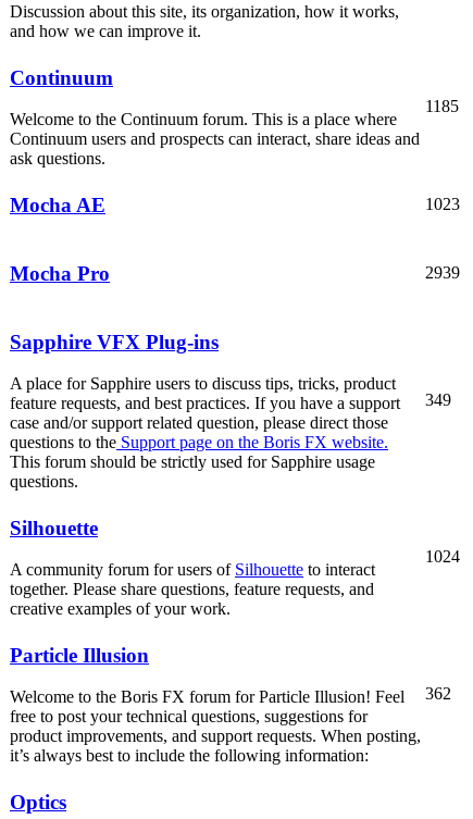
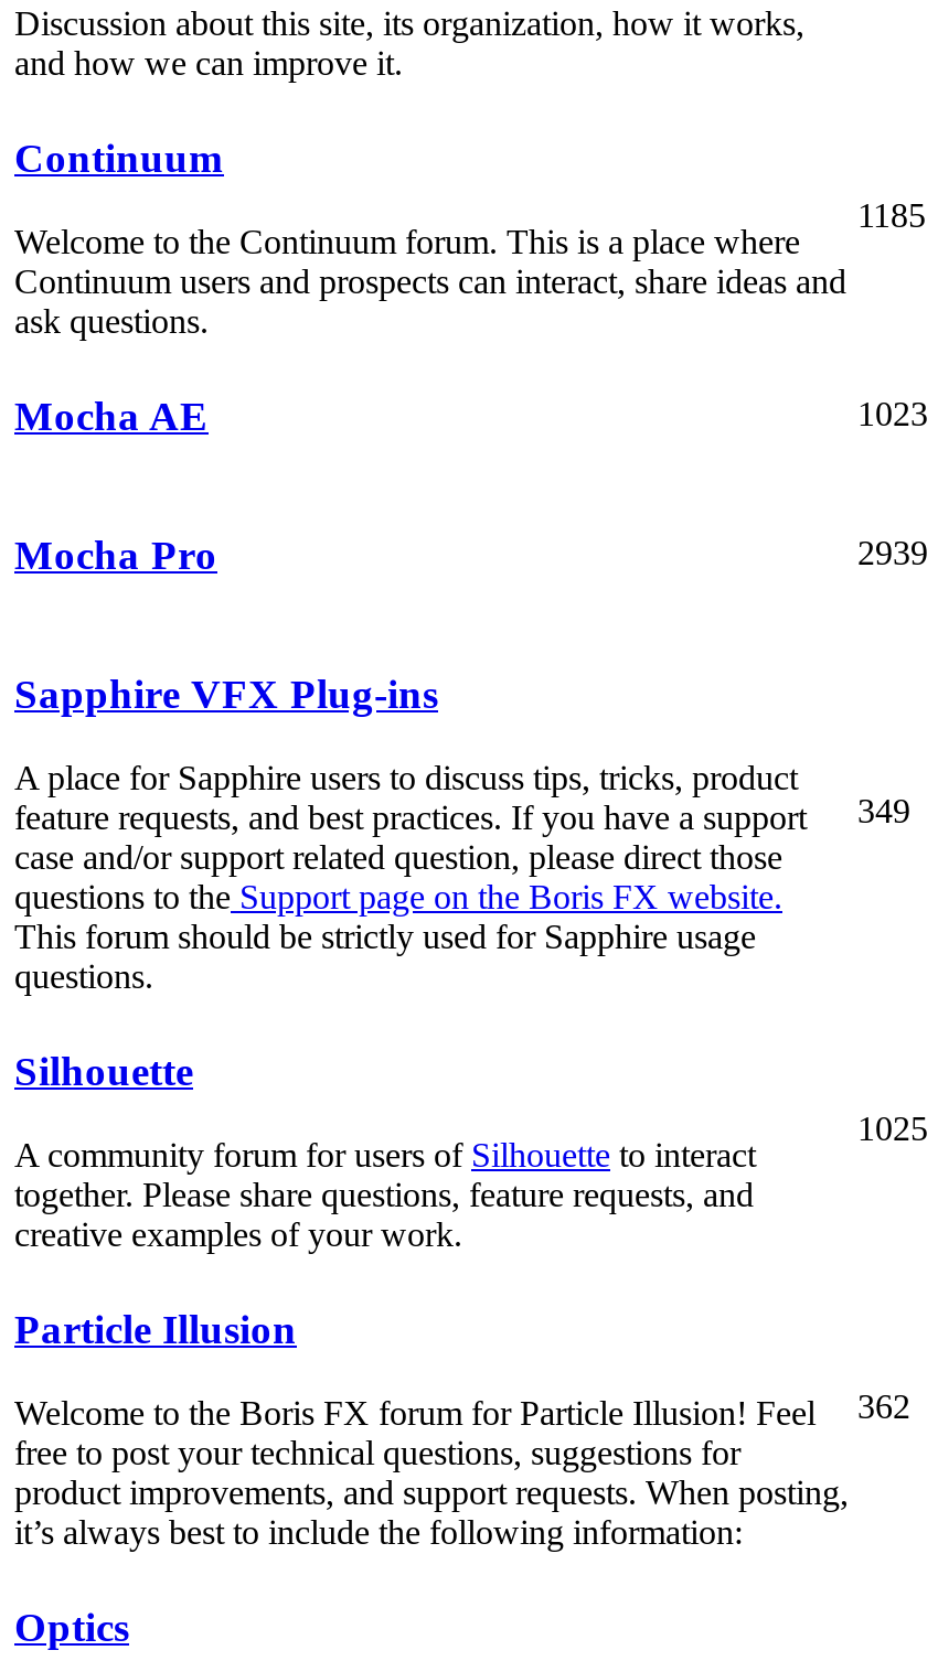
[425,547,460,566] 1024 -> [857,1110,928,1147] 1025

